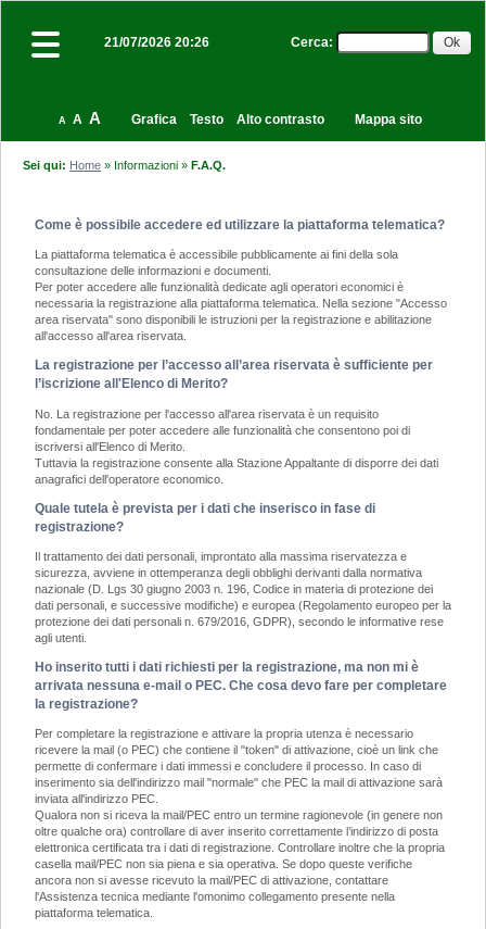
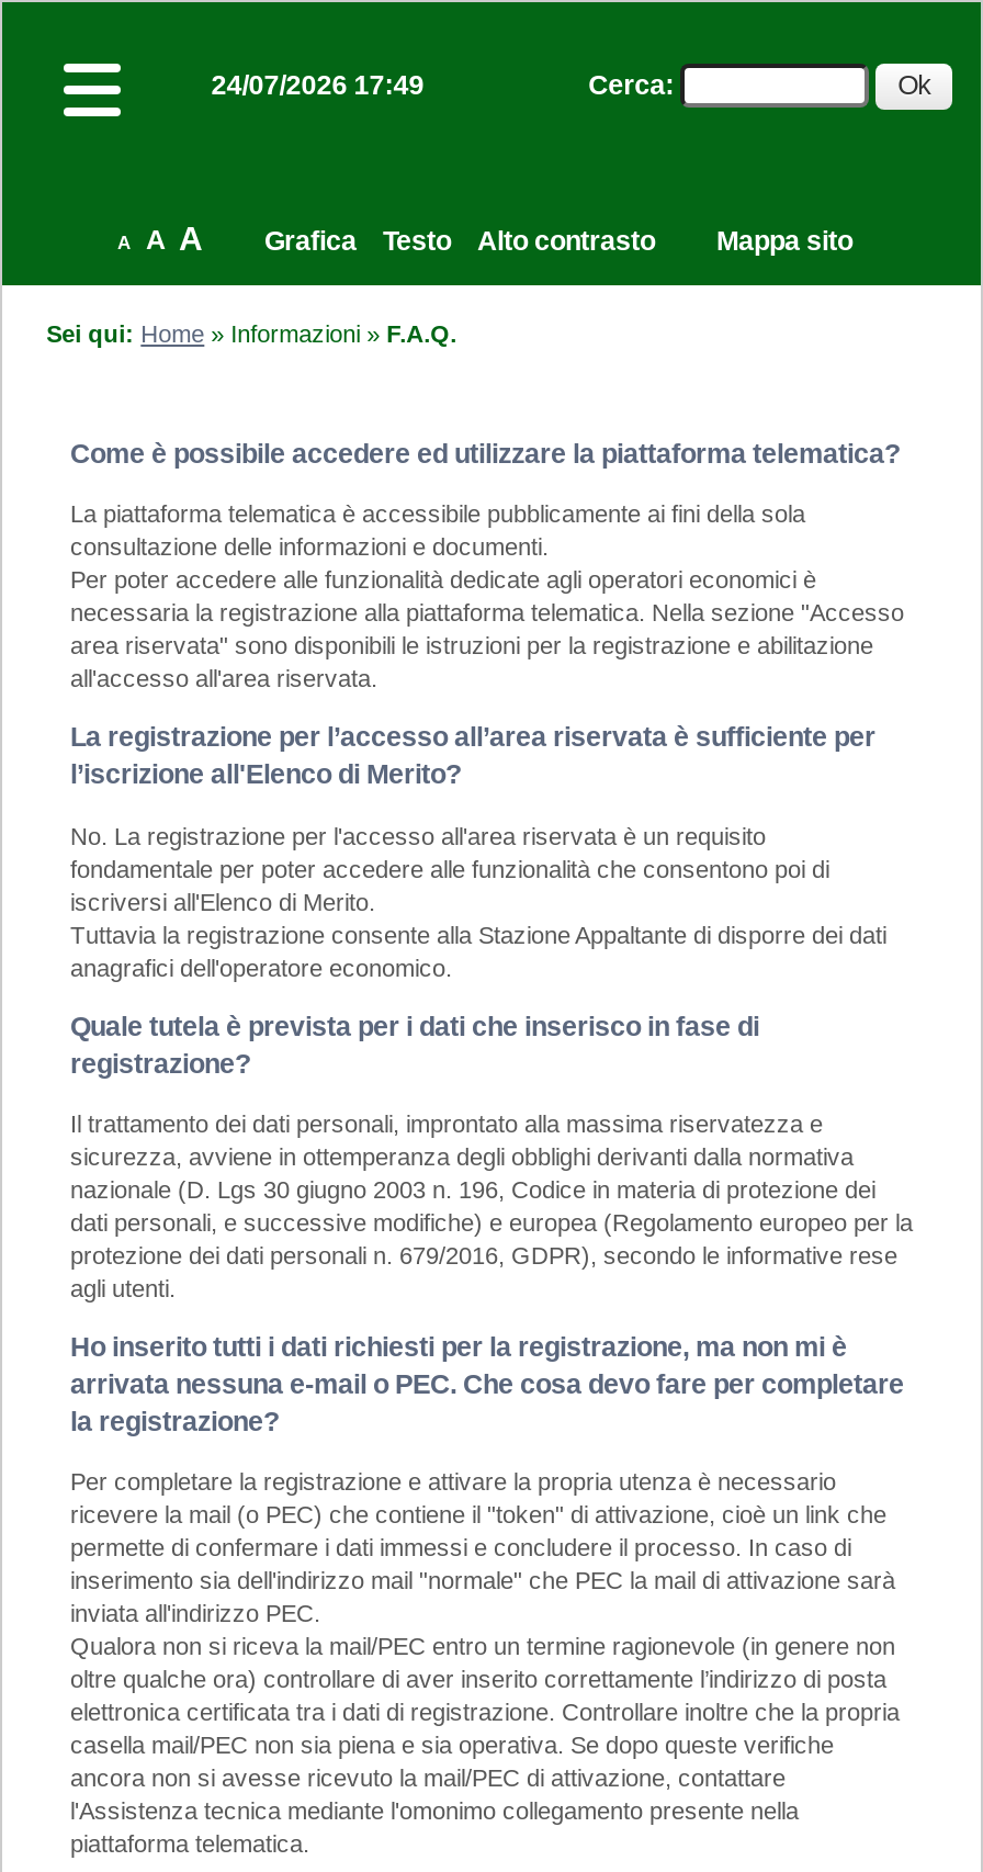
[104,35,210,50] 21/07/2026 20:26 -> [211,71,424,101] 24/07/2026 17:49

